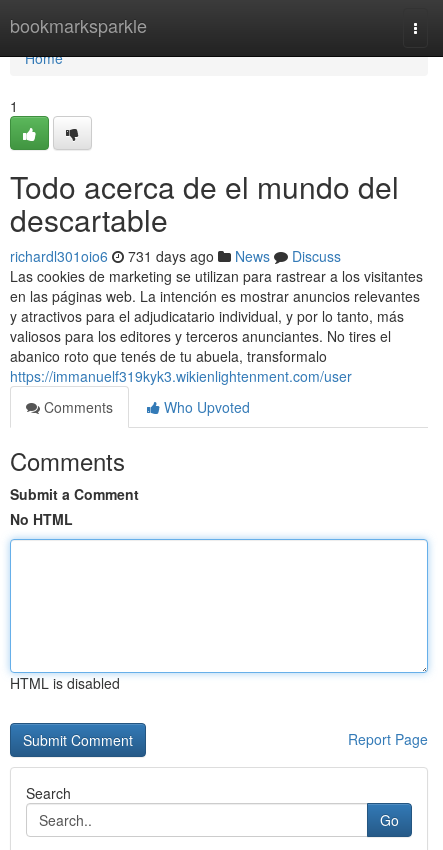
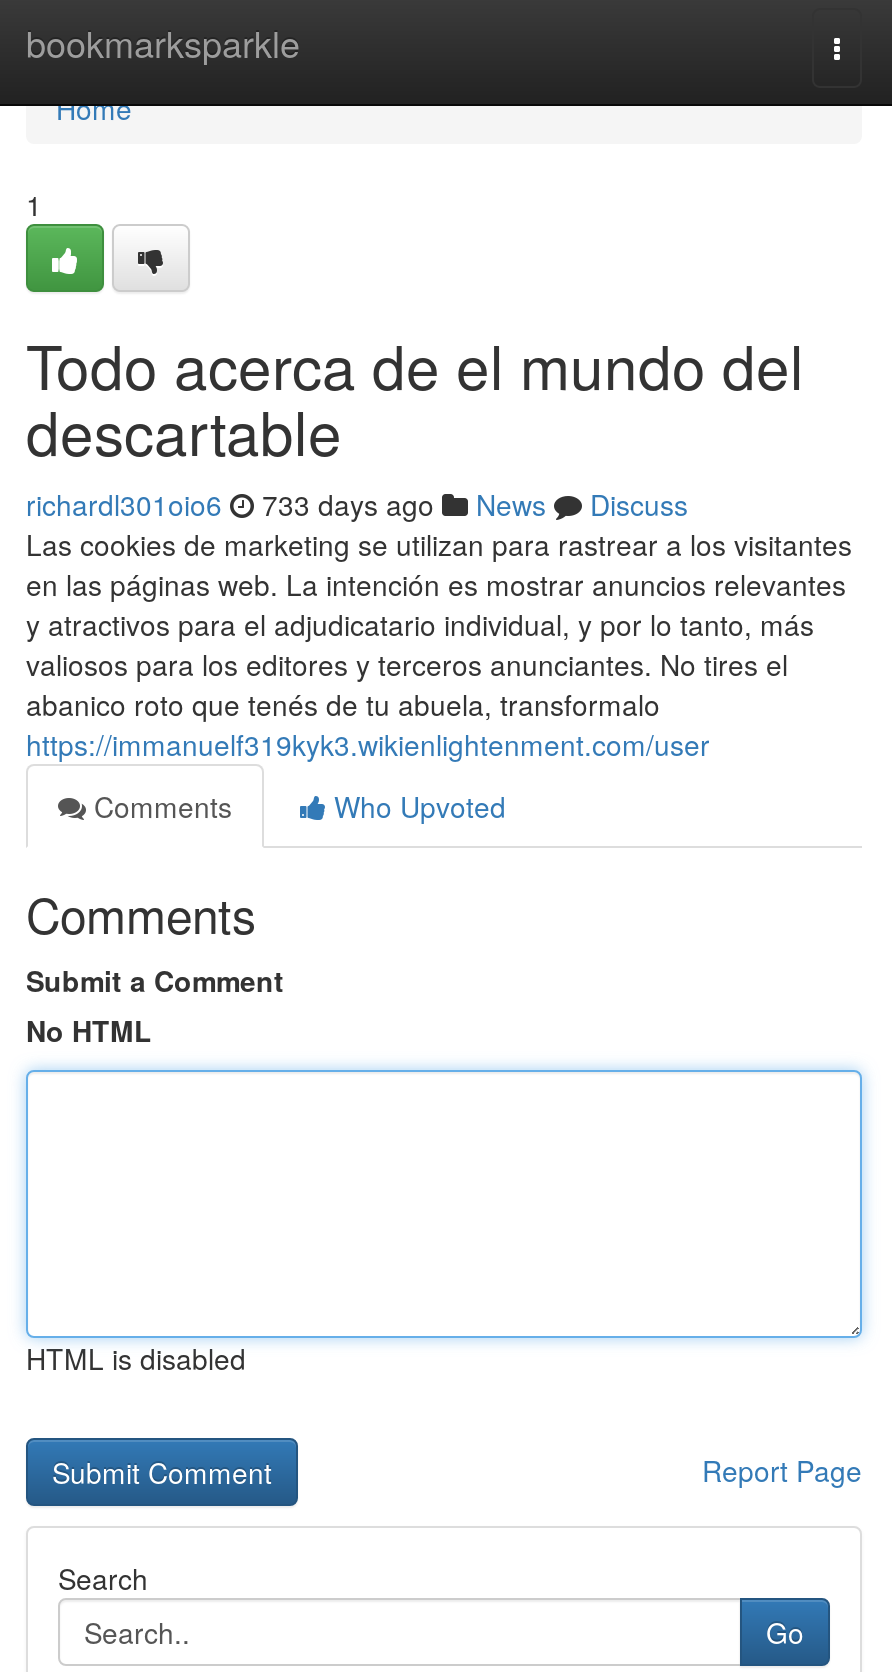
[10,246,341,266] richardl301oio6 731 days ago News Discuss -> [26,484,688,524] richardl301oio6 733 days ago News Discuss

